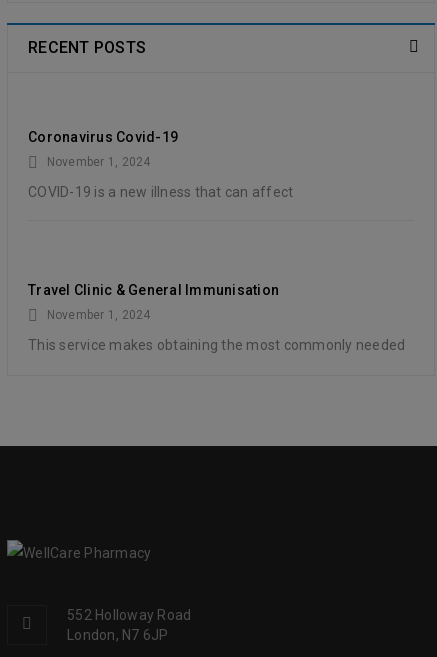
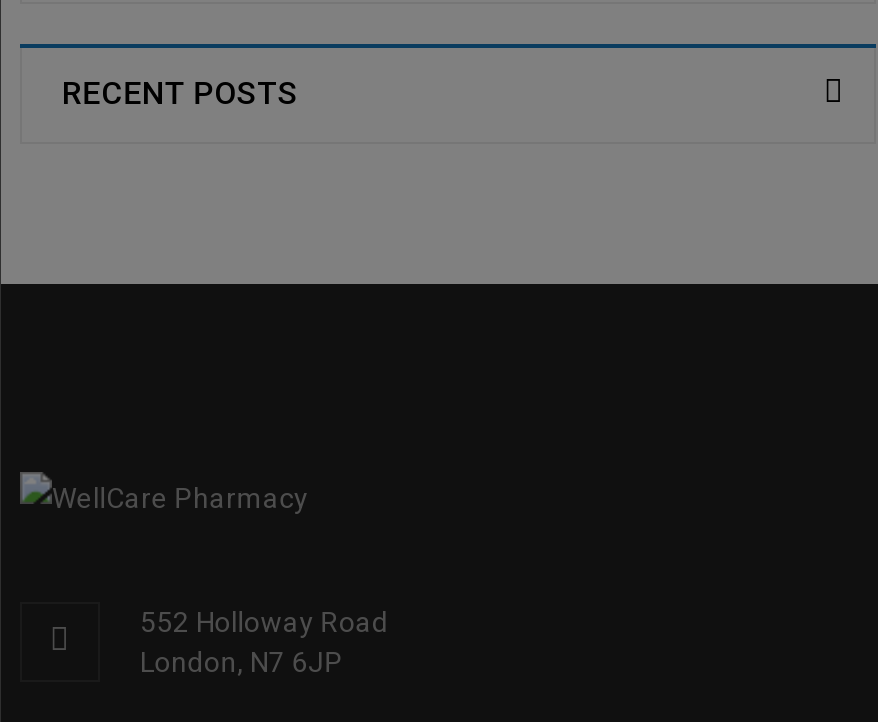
[28,129,293,200] Coronavirus Covid-19 | November 1, 2024 | COVID-19 is a new illness that can affect -> none
[28,282,405,353] Travel Clinic & General Immunisation | November 1, 2024 | This service makes obtaining the most commonly needed -> none

